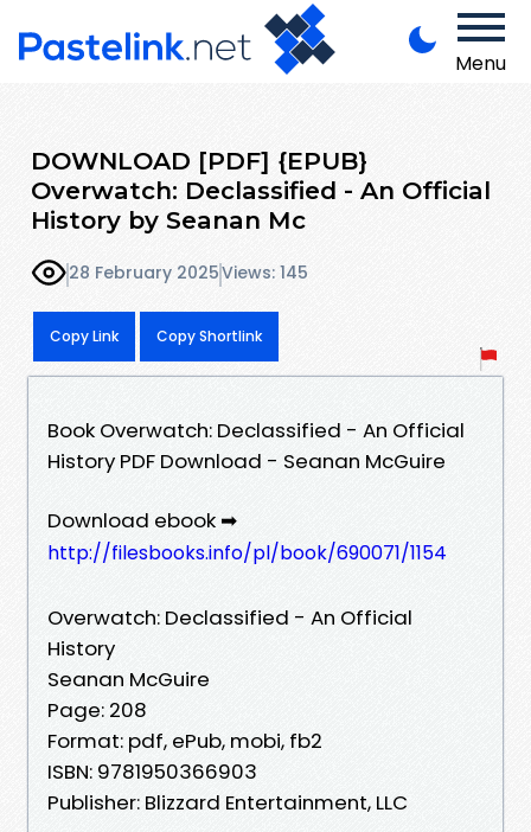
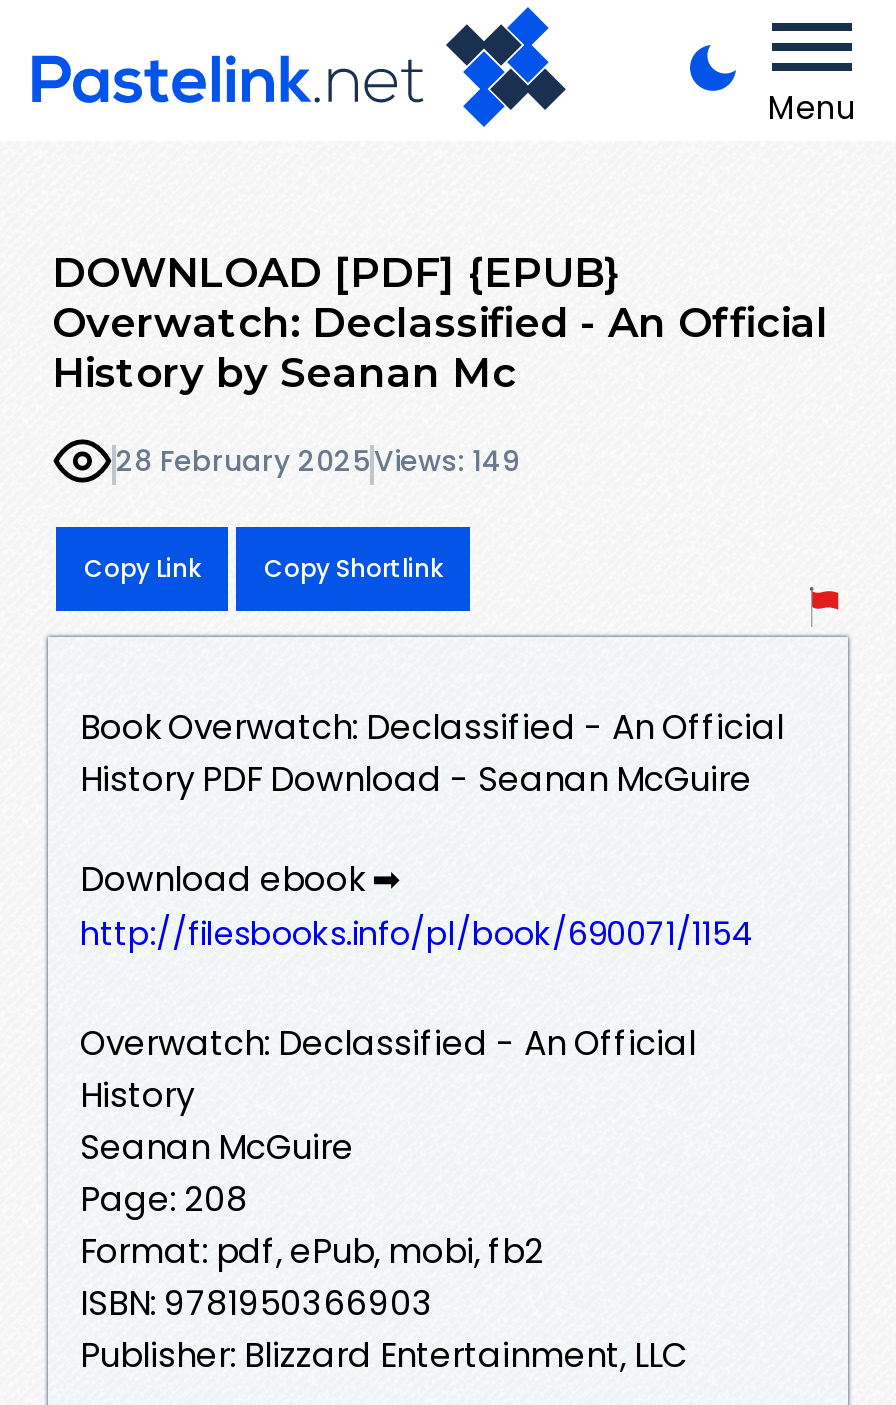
[69,261,308,285] 28 February 2025 Views: 145 -> [116,442,520,482] 28 February 2025 Views: 149

